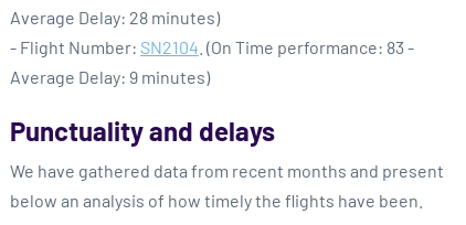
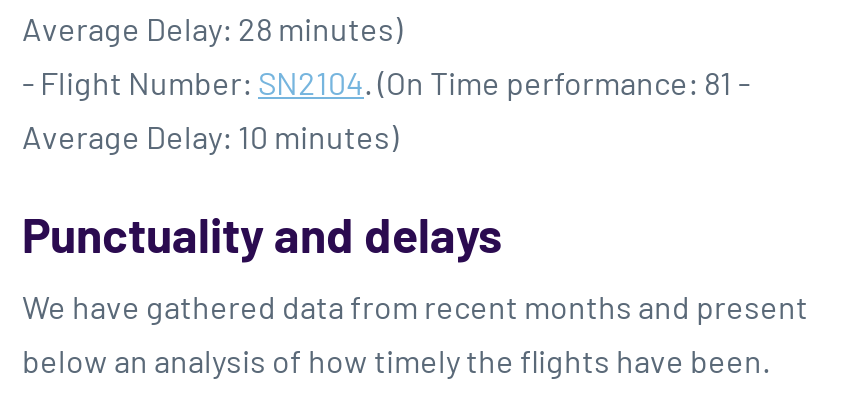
[10,36,414,57] - Flight Number: SN2104. (On Time performance: 83 - -> [22,63,750,101] - Flight Number: SN2104. (On Time performance: 81 -
[10,66,210,87] Average Delay: 9 minutes) -> [22,117,398,155] Average Delay: 10 minutes)

